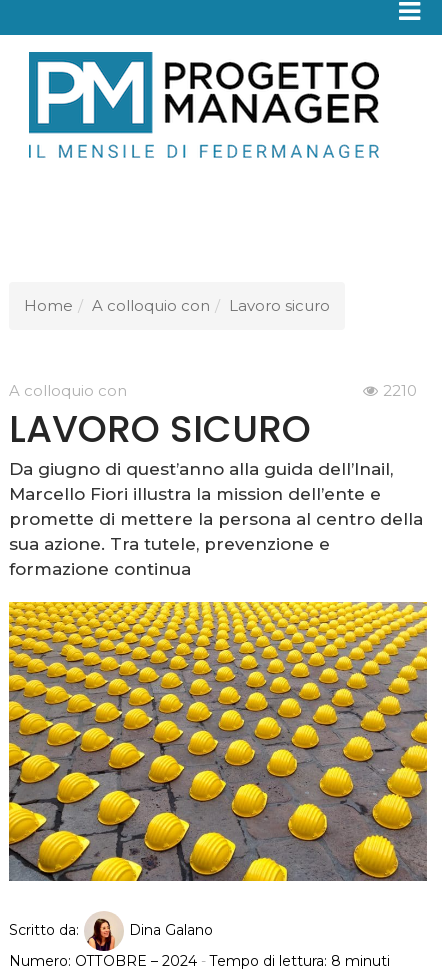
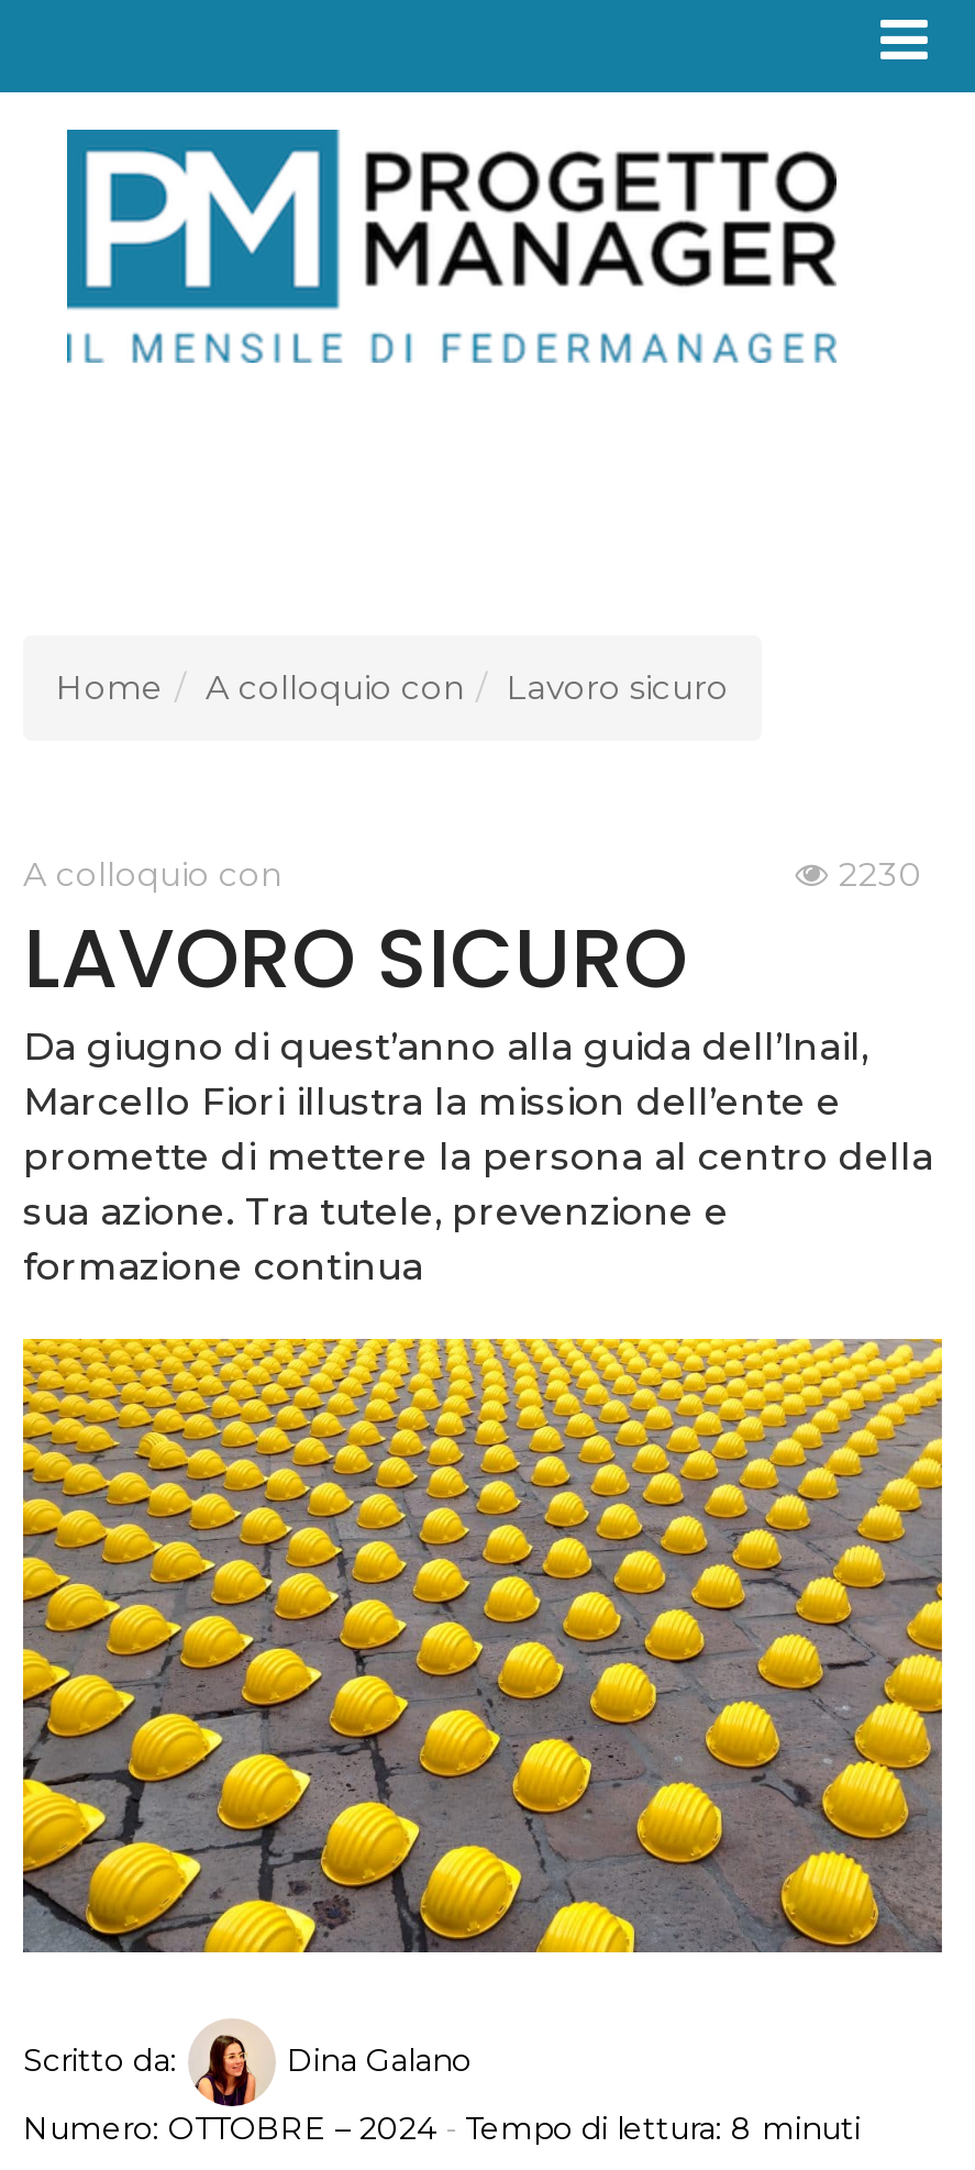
[383,381,417,400] 2210 -> [839,853,920,895] 2230

